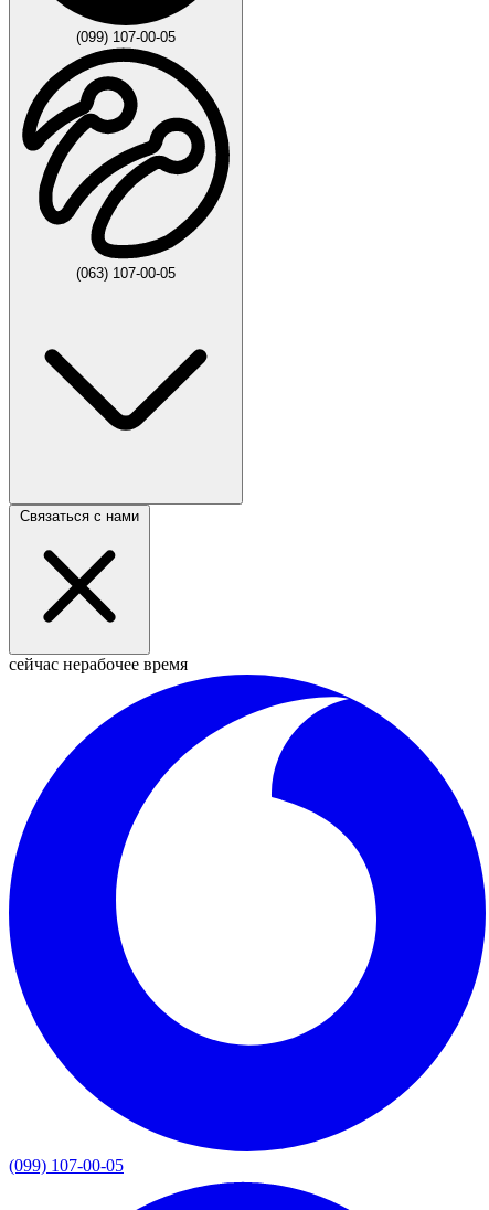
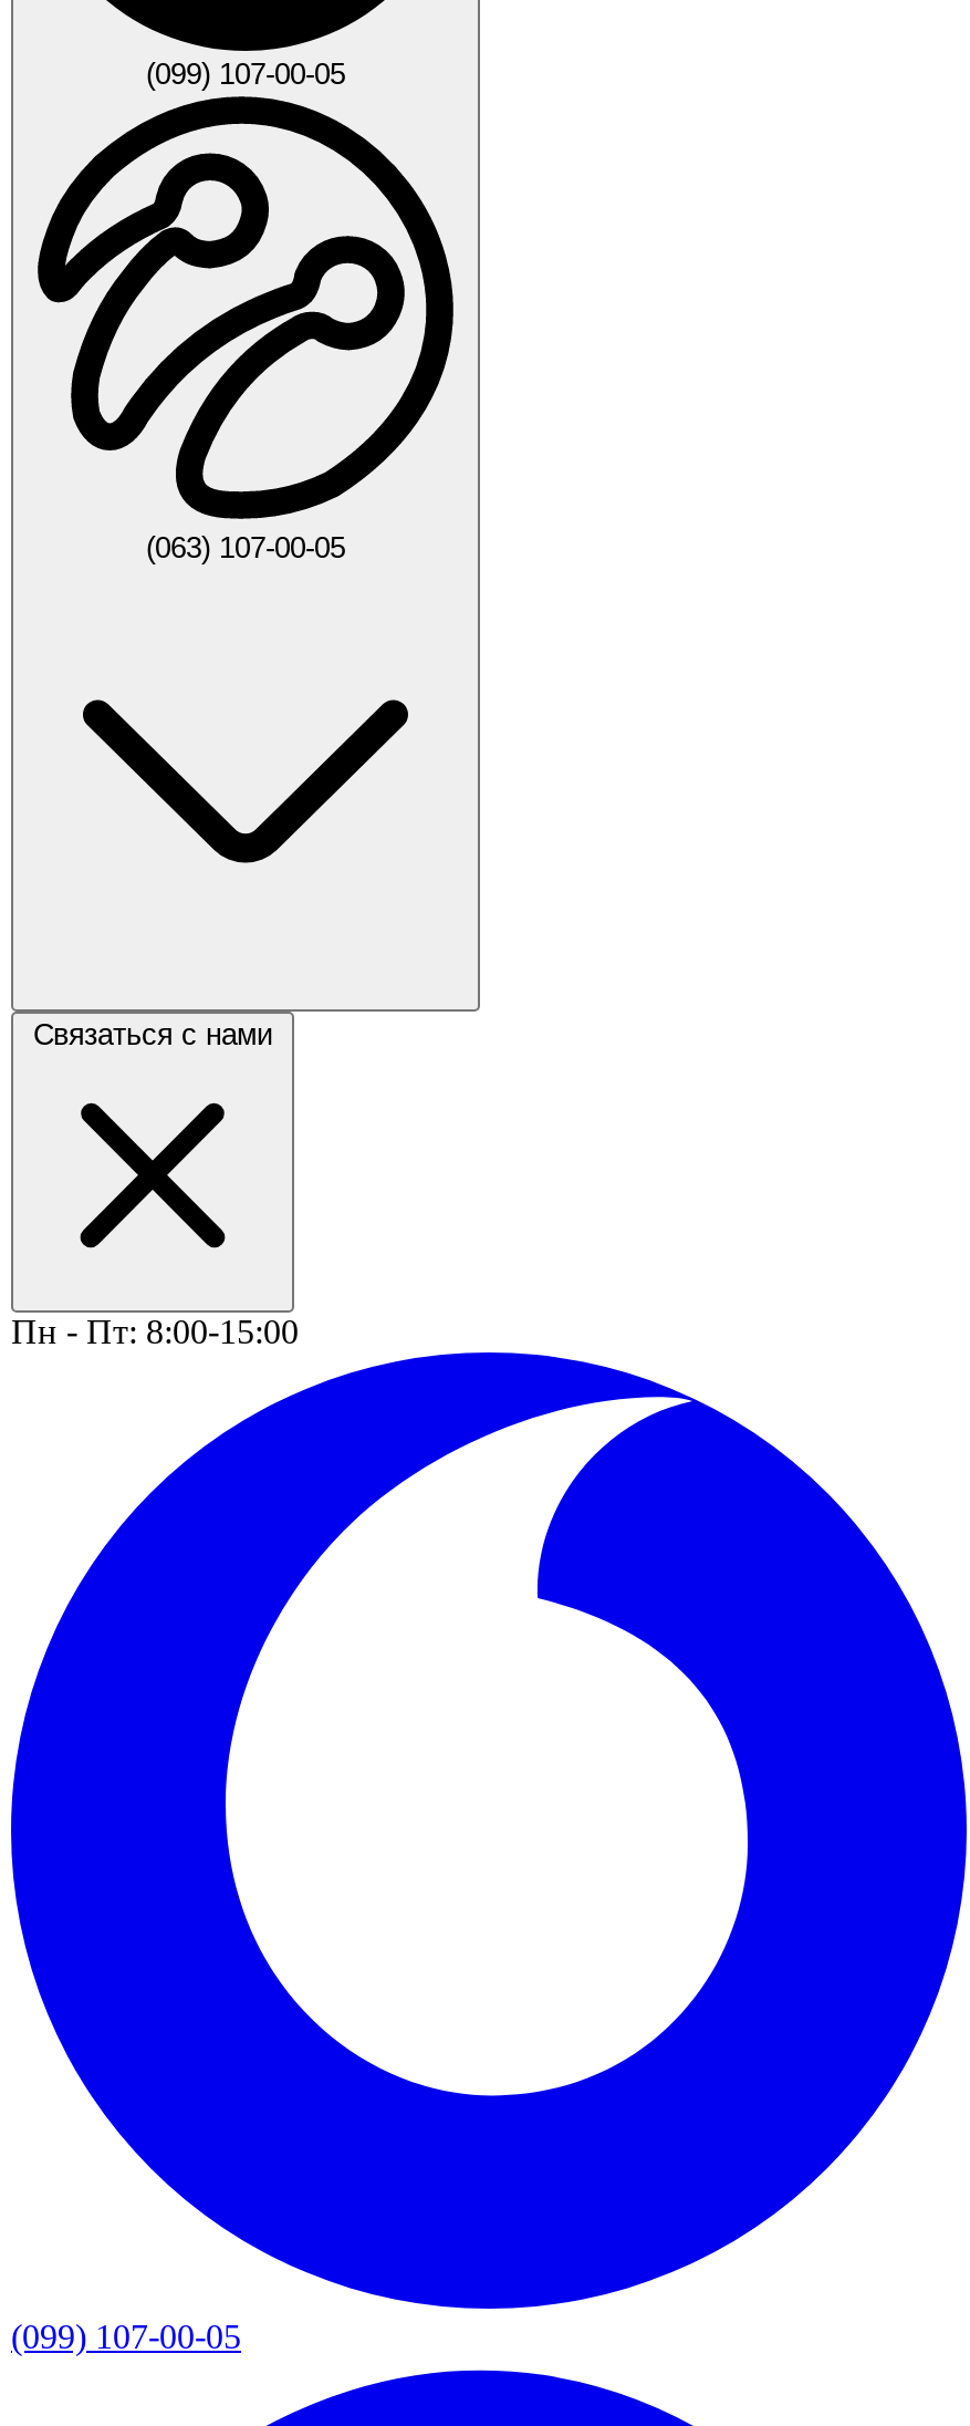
[9,655,188,673] сейчас нерабочее время -> [11,1313,299,1350] Пн - Пт: 8:00-15:00

